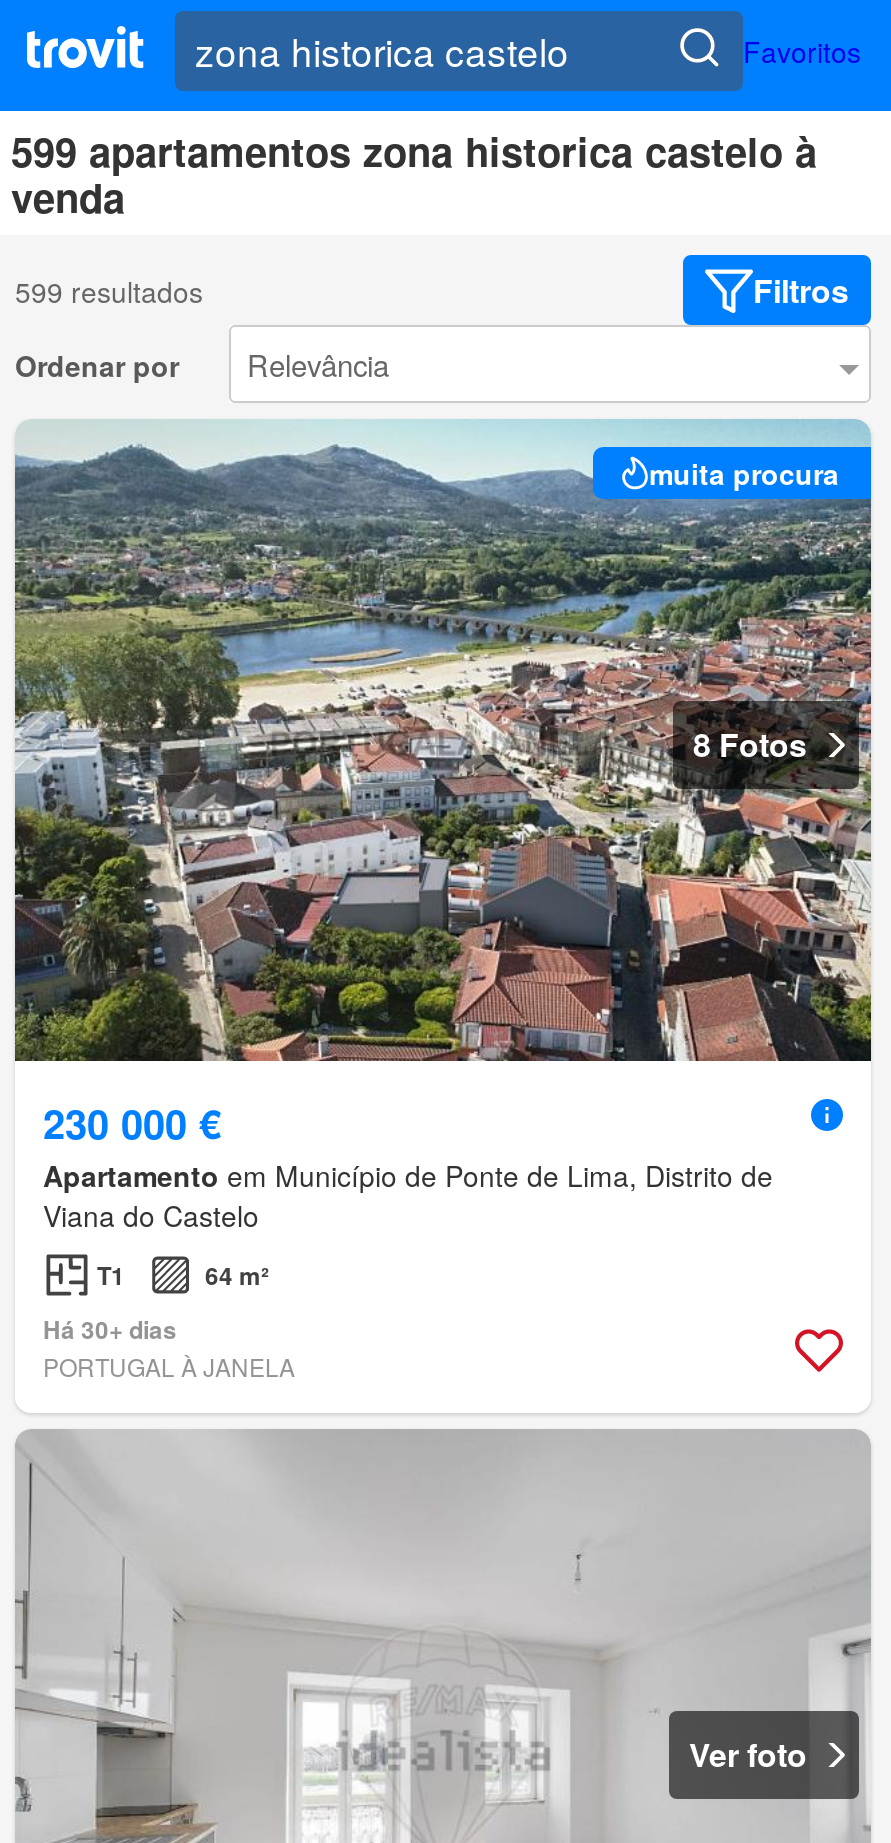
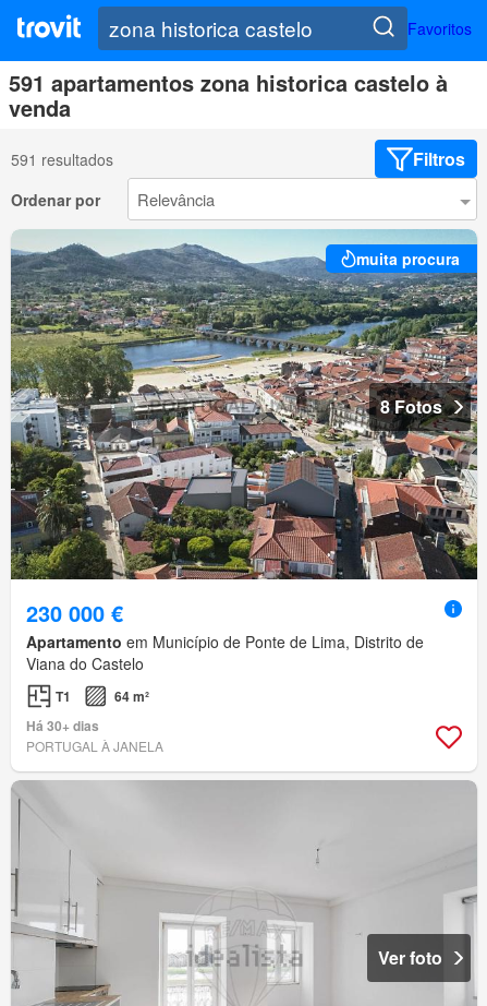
[11,122,817,180] 599 apartamentos zona historica castelo à -> [9,67,448,99] 591 apartamentos zona historica castelo à
[15,271,203,311] 599 resultados -> [11,148,113,170] 591 resultados

